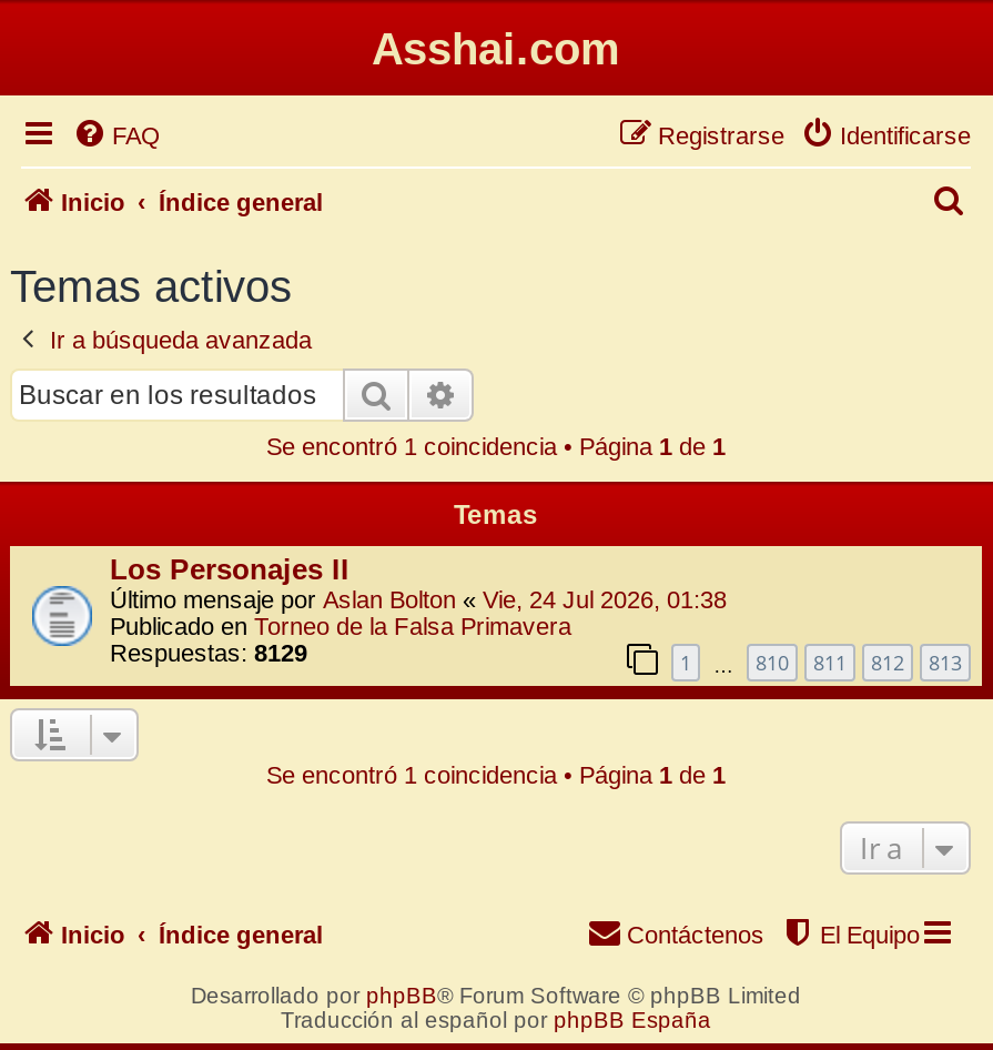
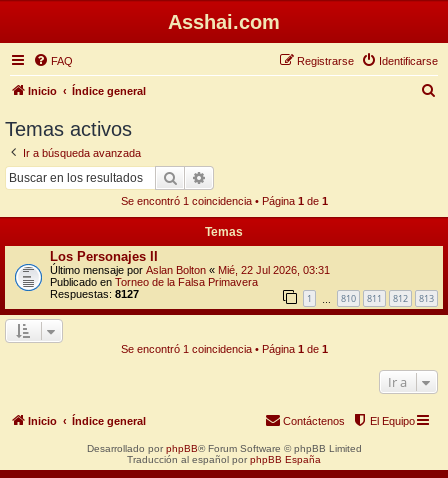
[110,585,727,612] Último mensaje por Aslan Bolton «Vie, 24 Jul 2026, 01:38 -> [50,263,330,275] Último mensaje por Aslan Bolton «Mié, 22 Jul 2026, 03:31
[110,638,307,665] Respuestas: 8129 -> [50,287,139,299] Respuestas: 8127

